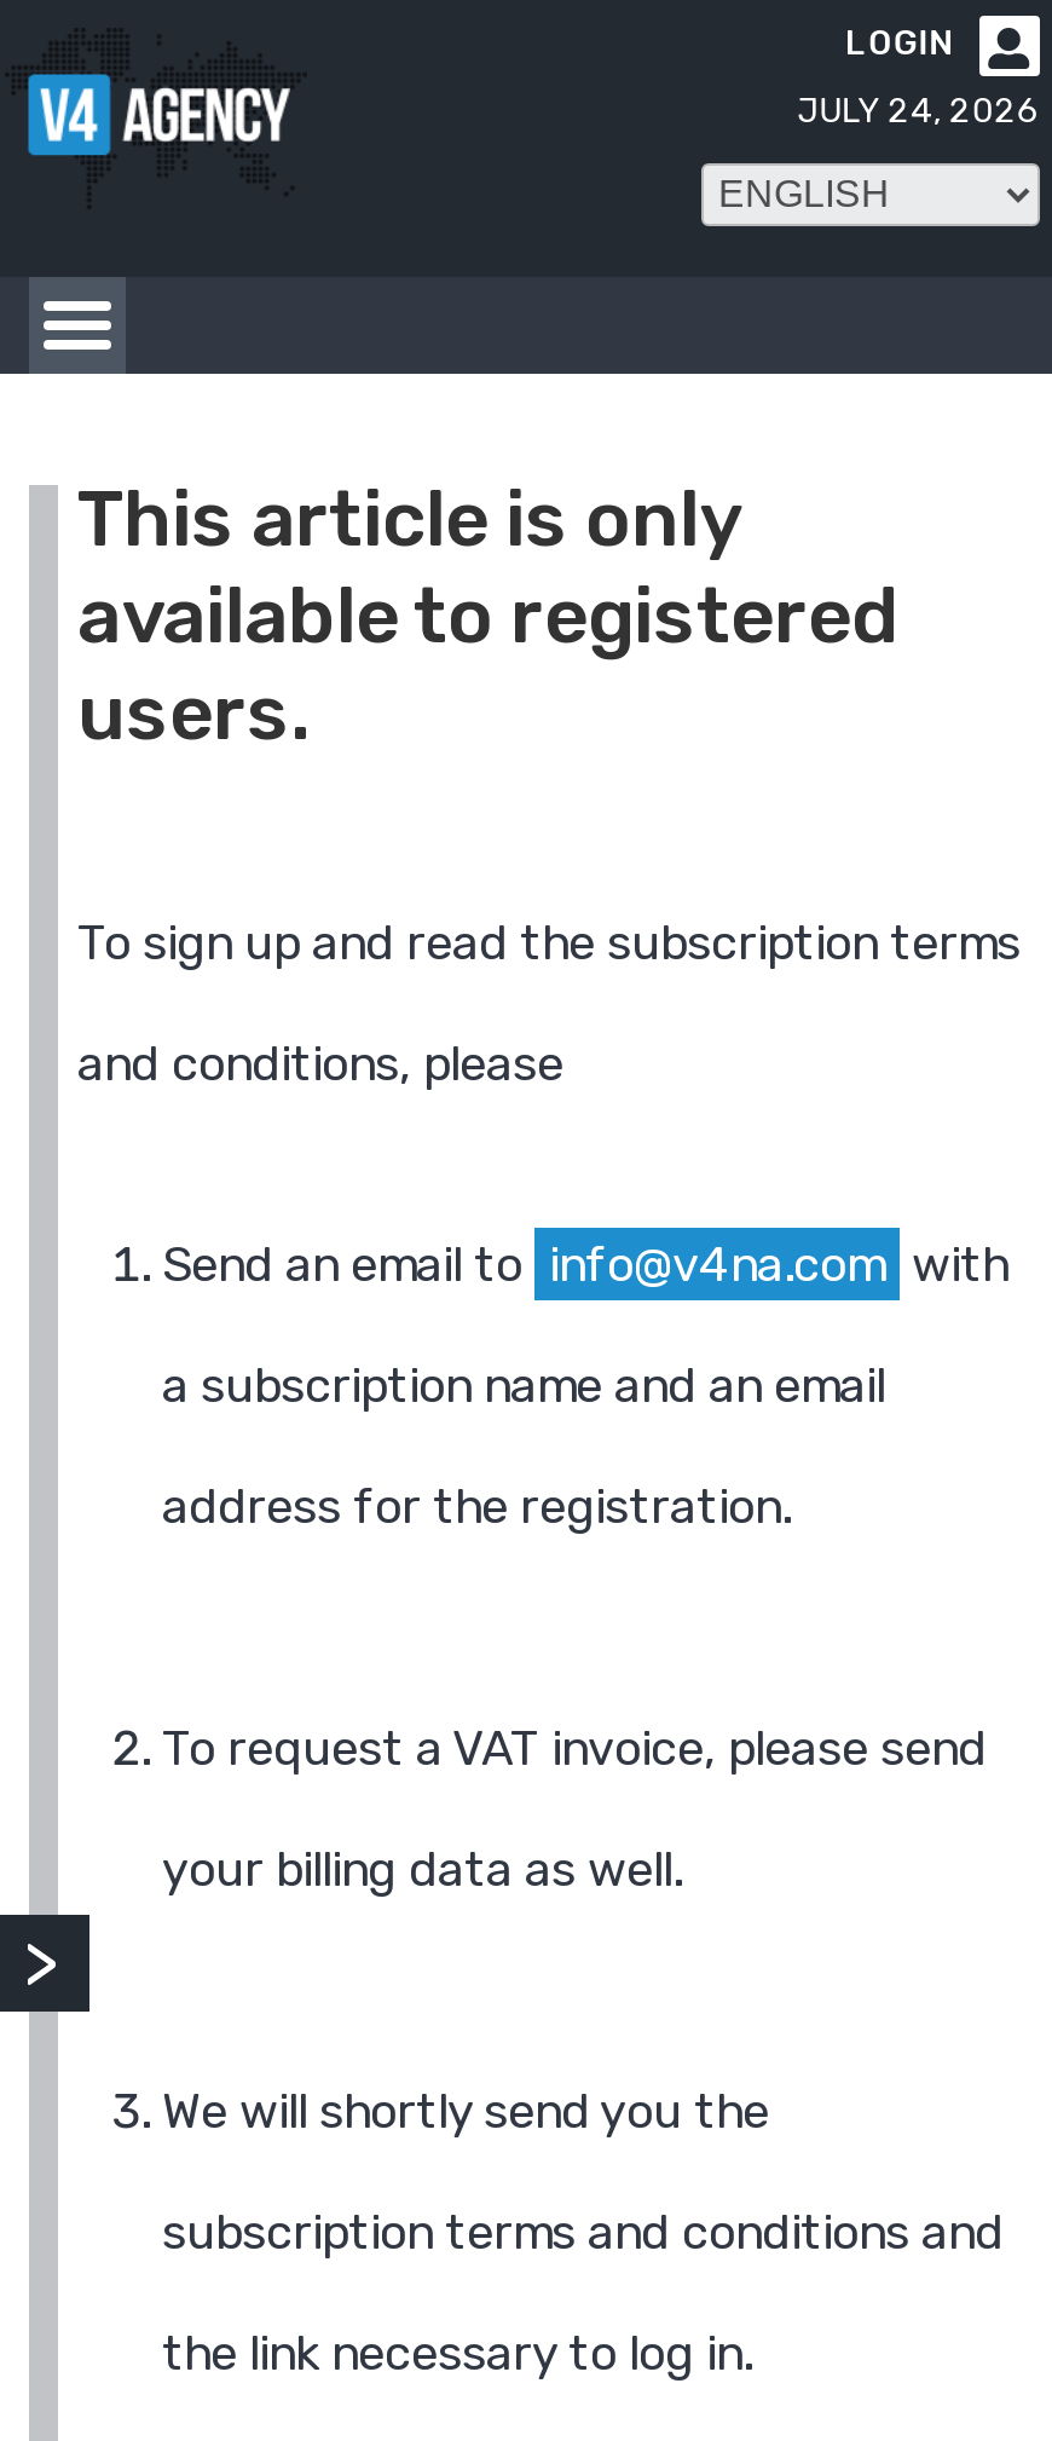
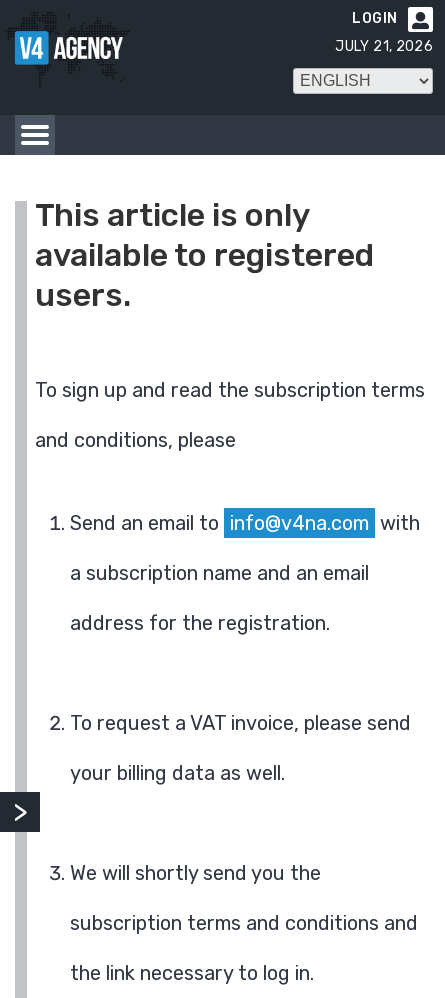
[797,90,1040,131] JULY 24, 2026 -> [335,37,433,54] JULY 21, 2026

